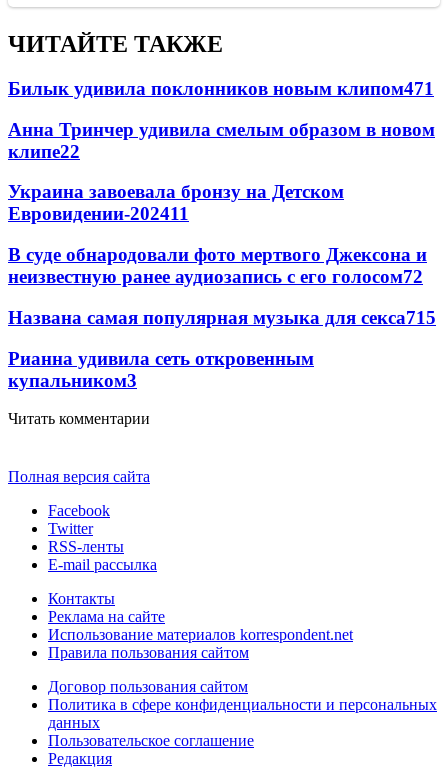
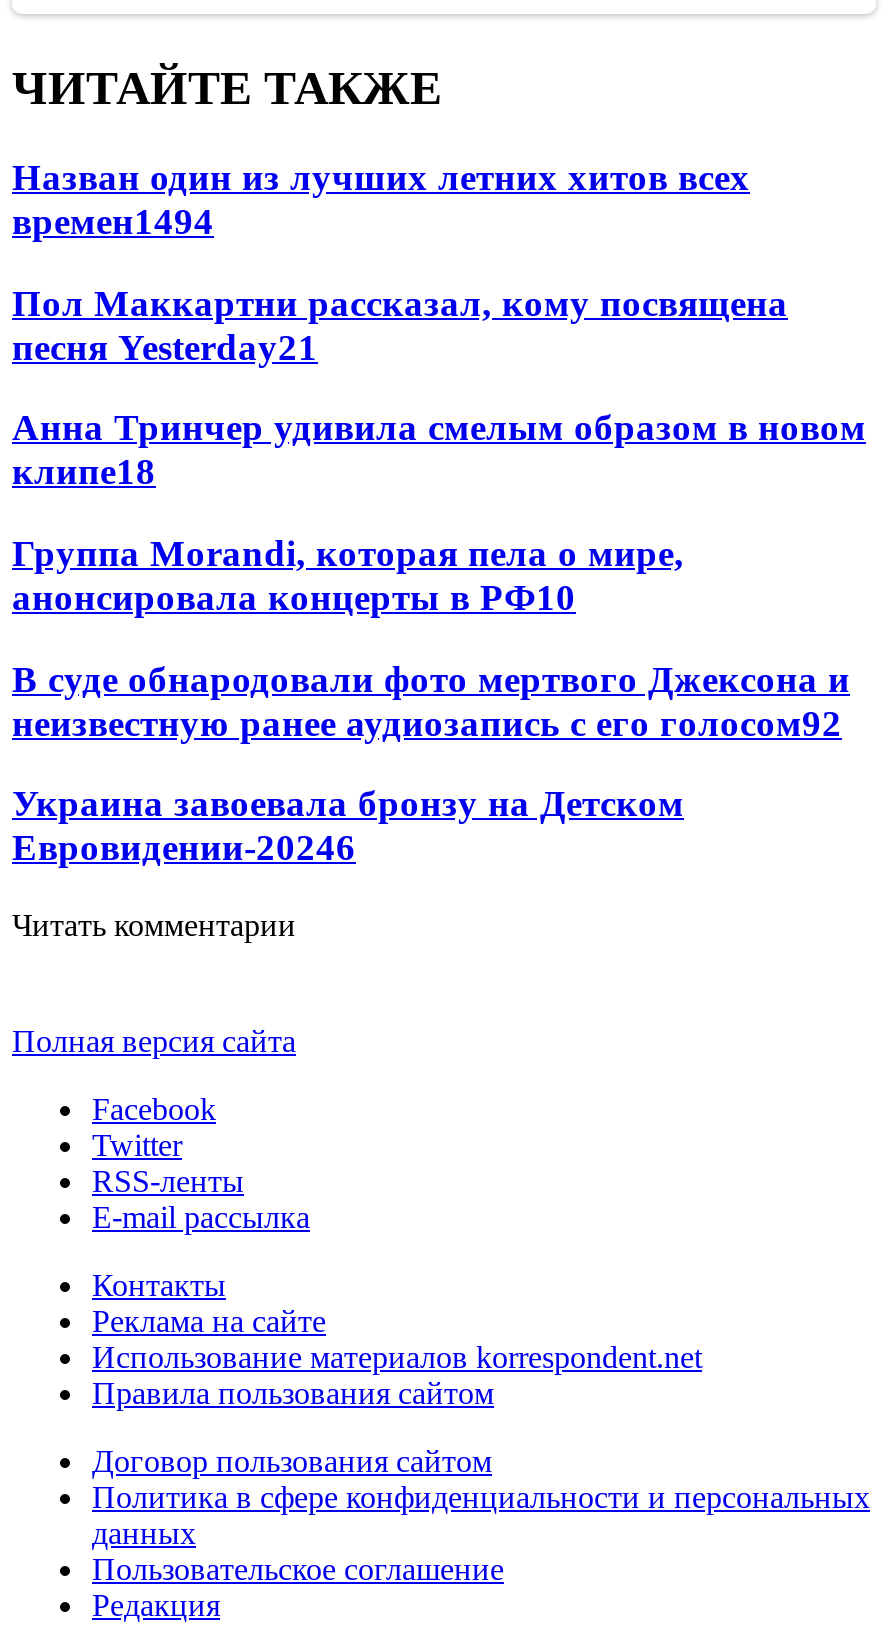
[8,78,434,99] Билык удивила поклонников новым клипом471 -> [12,156,788,367] Назван один из лучших летних хитов всех | времен1494 | Пол Маккартни рассказал, кому посвящена | песня Yesterday21
moved [8,119,435,140] -> [12,407,866,449]: Анна Тринчер удивила смелым образом в новом
[8,141,80,162] клипе22 -> [12,451,842,744] клипе18 | Группа Morandi, которая пела о мире, | анонсировала концерты в РФ10 | неизвестную ранее аудиозапись с его голосом92
moved [8,181,344,202] -> [12,783,684,825]: Украина завоевала бронзу на Детском
[8,203,436,391] Евровидении-202411 | неизвестную ранее аудиозапись с его голосом72 | Названа самая популярная музыка для секса715 | Рианна удивила сеть откровенным | купальником3 -> [12,827,356,869] Евровидении-20246
moved [8,244,427,265] -> [12,658,850,700]: В суде обнародовали фото мертвого Джексона и

